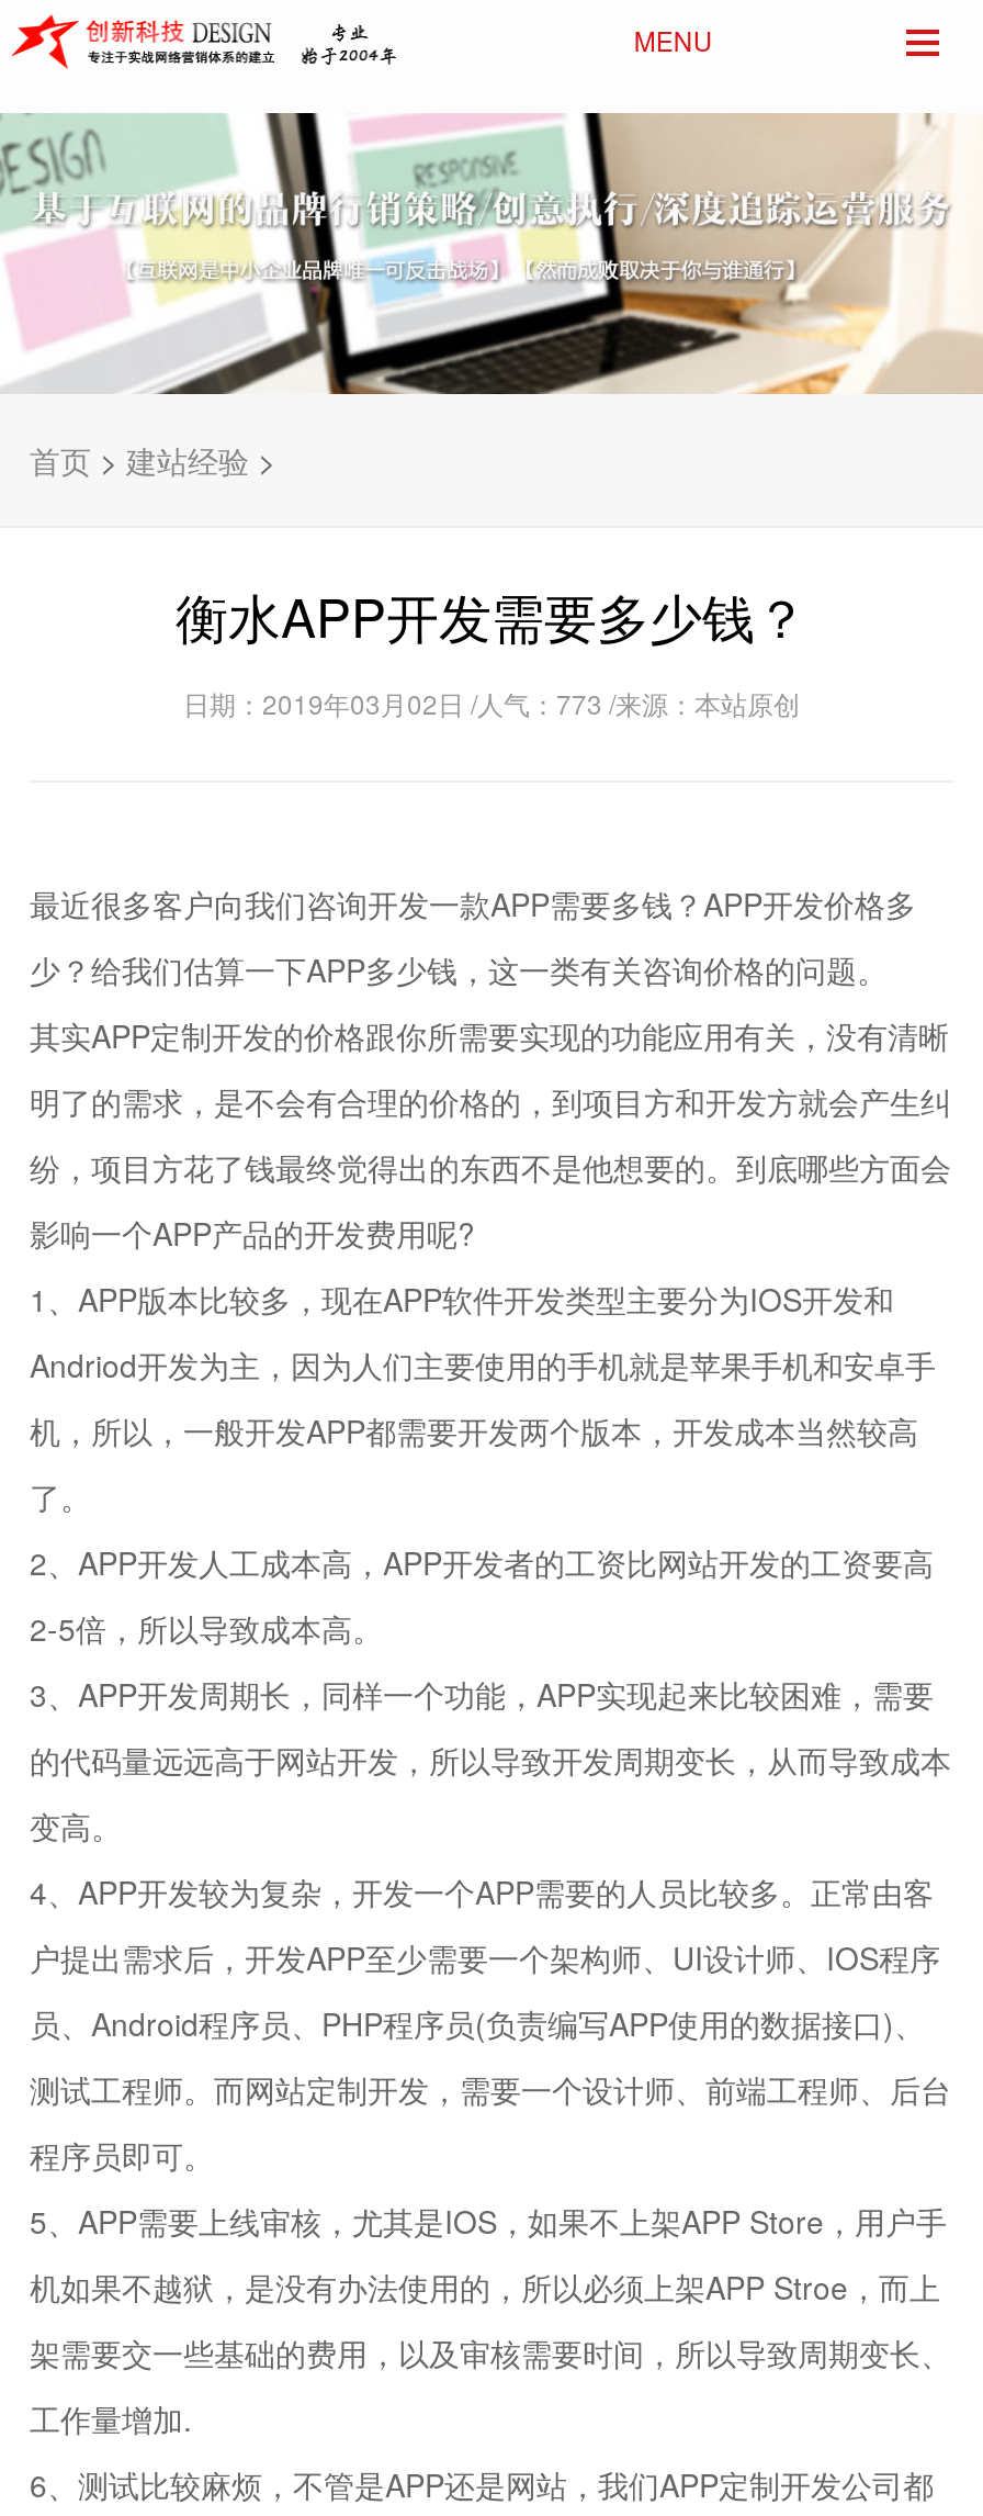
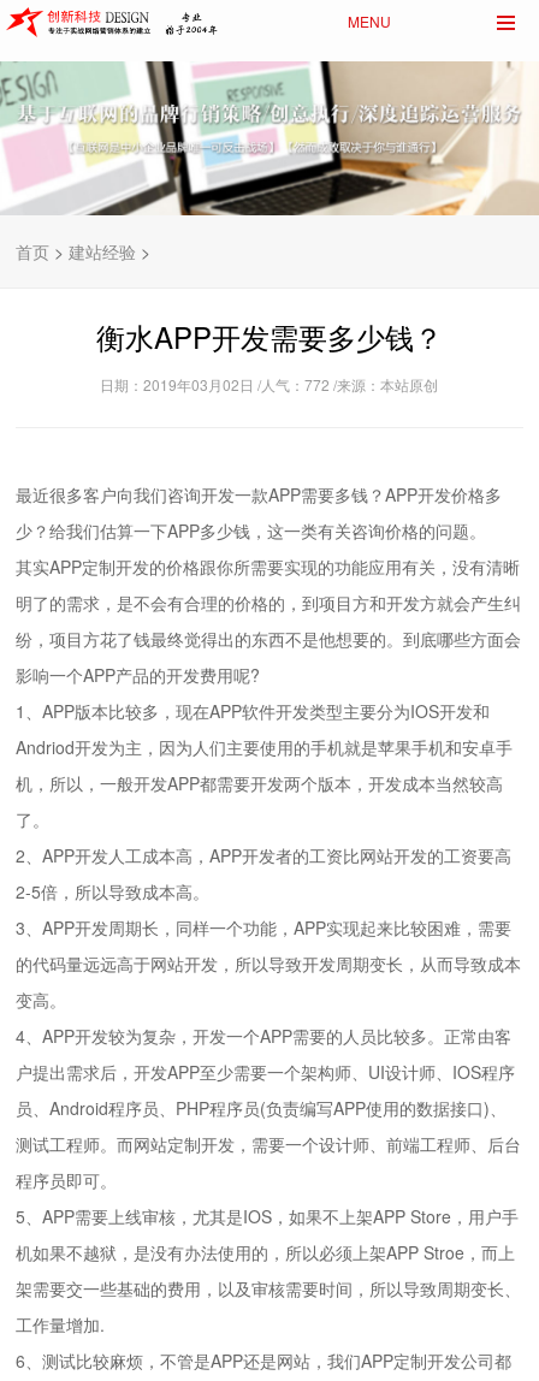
[183,683,800,720] 日期：2019年03月02日 /人气：773 /来源：本站原创 -> [100,374,439,394] 日期：2019年03月02日 /人气：772 /来源：本站原创

